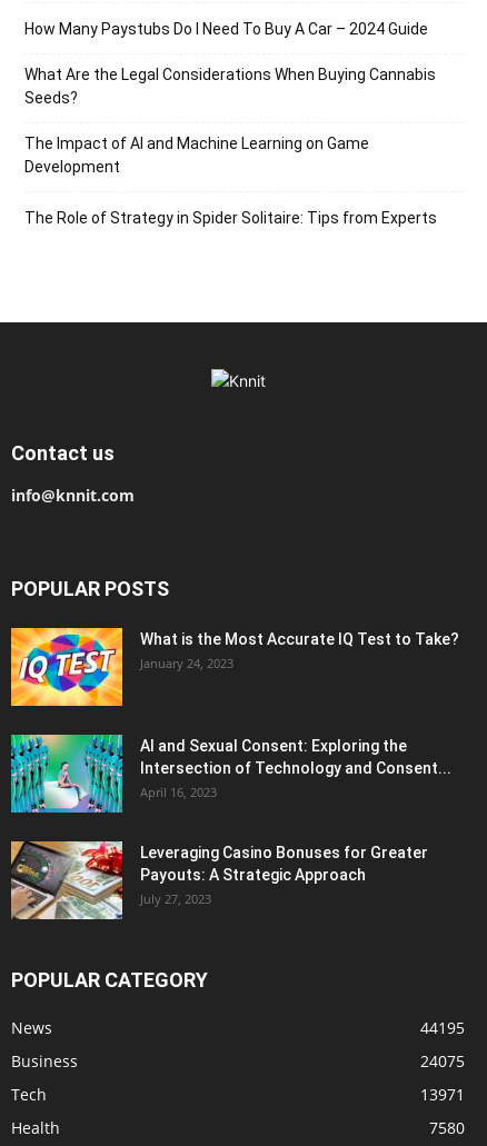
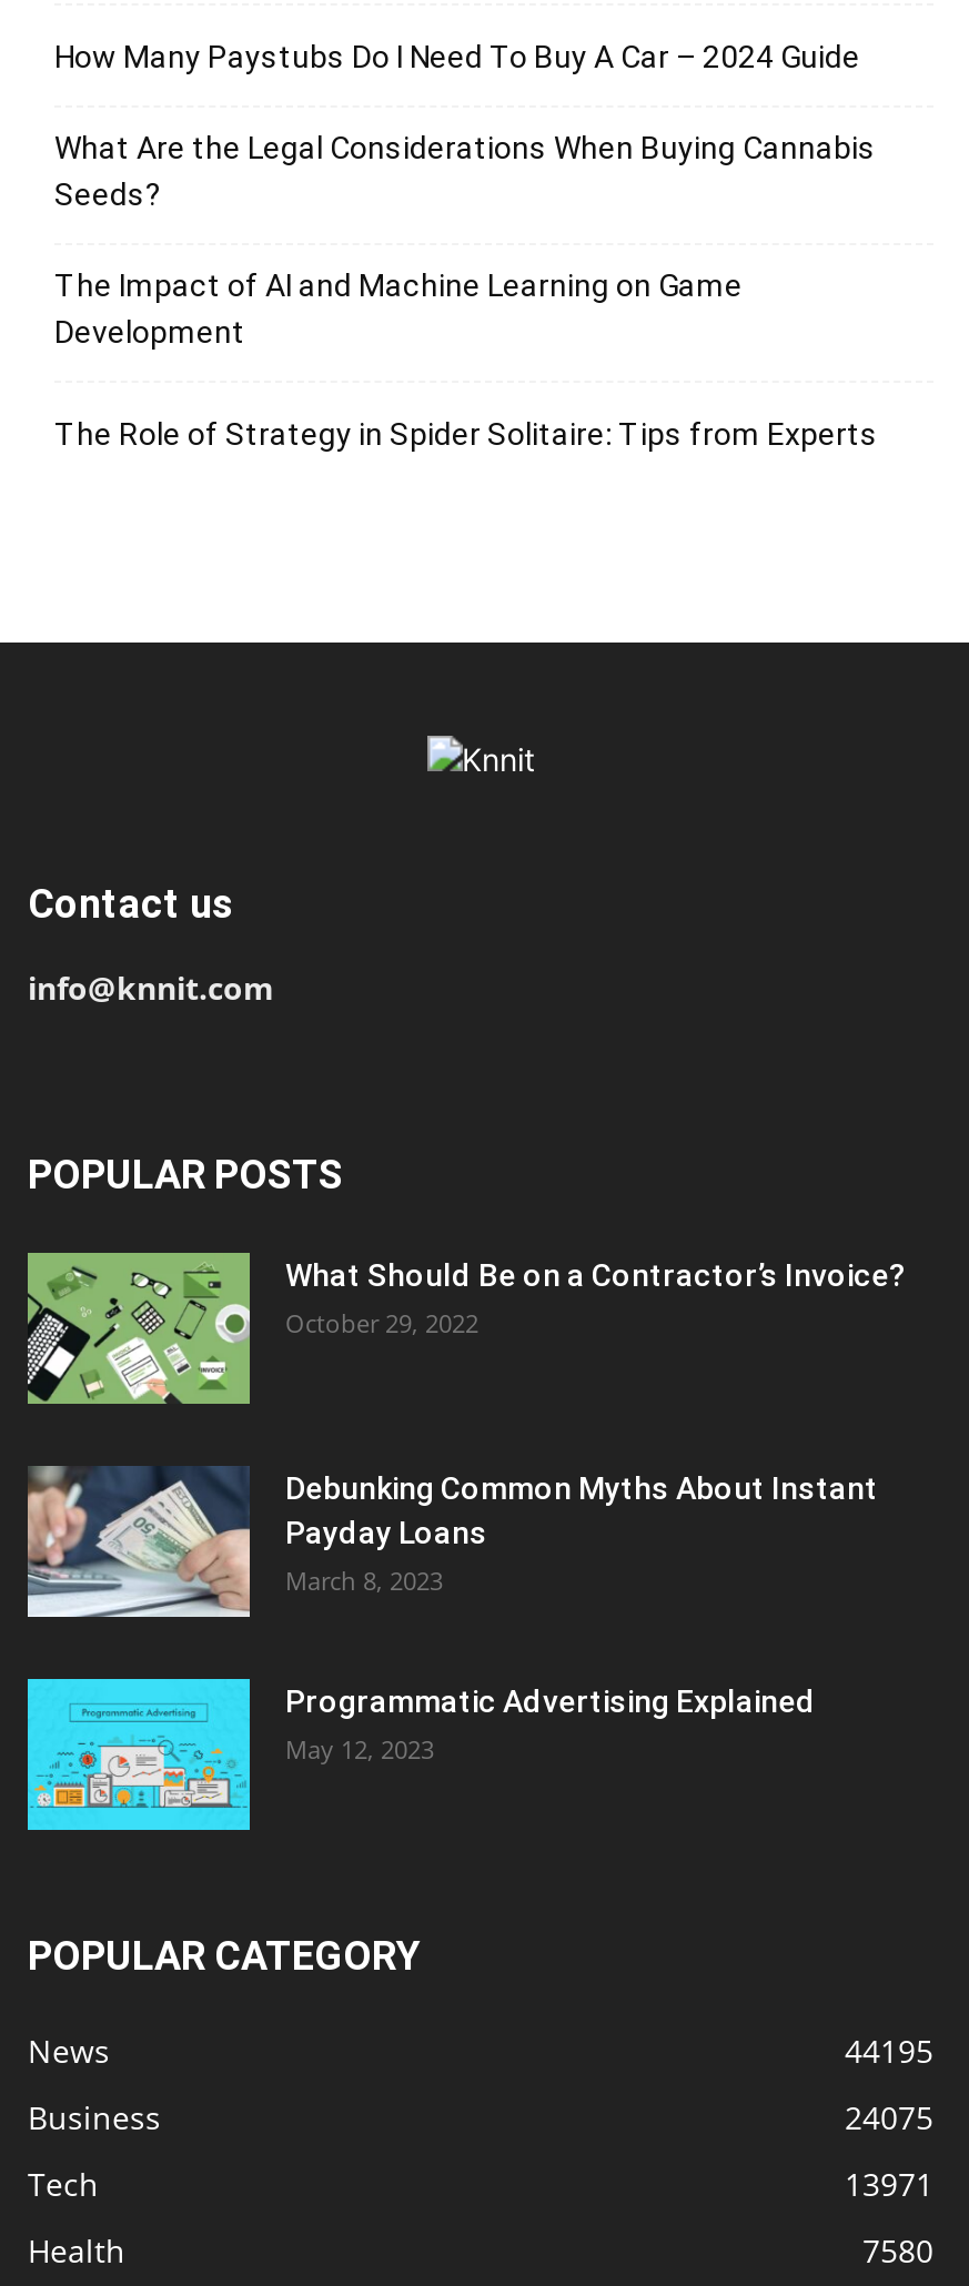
[10,627,459,707] [image] | What is the Most Accurate IQ Test to Take? | January 24, 2023 -> [26,1251,907,1408] [image] | What Should Be on a Contractor’s Invoice? | October 29, 2022
[10,734,451,814] [image] | AI and Sexual Consent: Exploring the | Intersection of Technology and Consent... | April 16, 2023 -> [26,1464,878,1621] [image] | Debunking Common Myths About Instant | Payday Loans | March 8, 2023
[10,840,428,920] [image] | Leveraging Casino Bonuses for Greater | Payouts: A Strategic Approach | July 27, 2023 -> [26,1677,816,1834] [image] | Programmatic Advertising Explained | May 12, 2023

